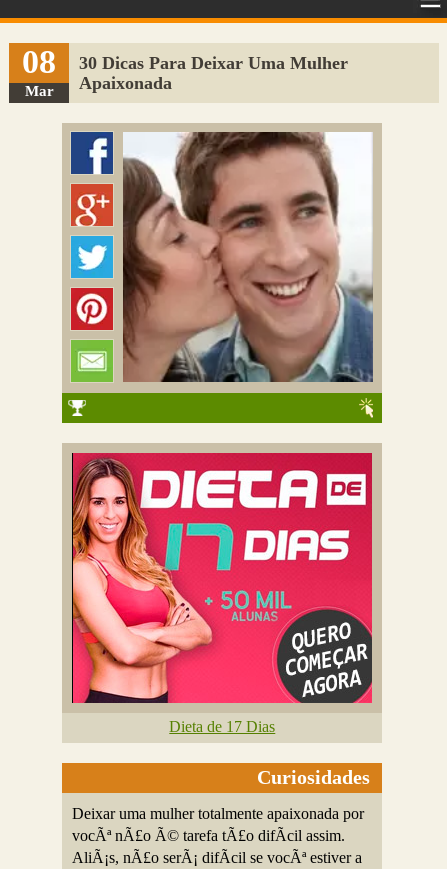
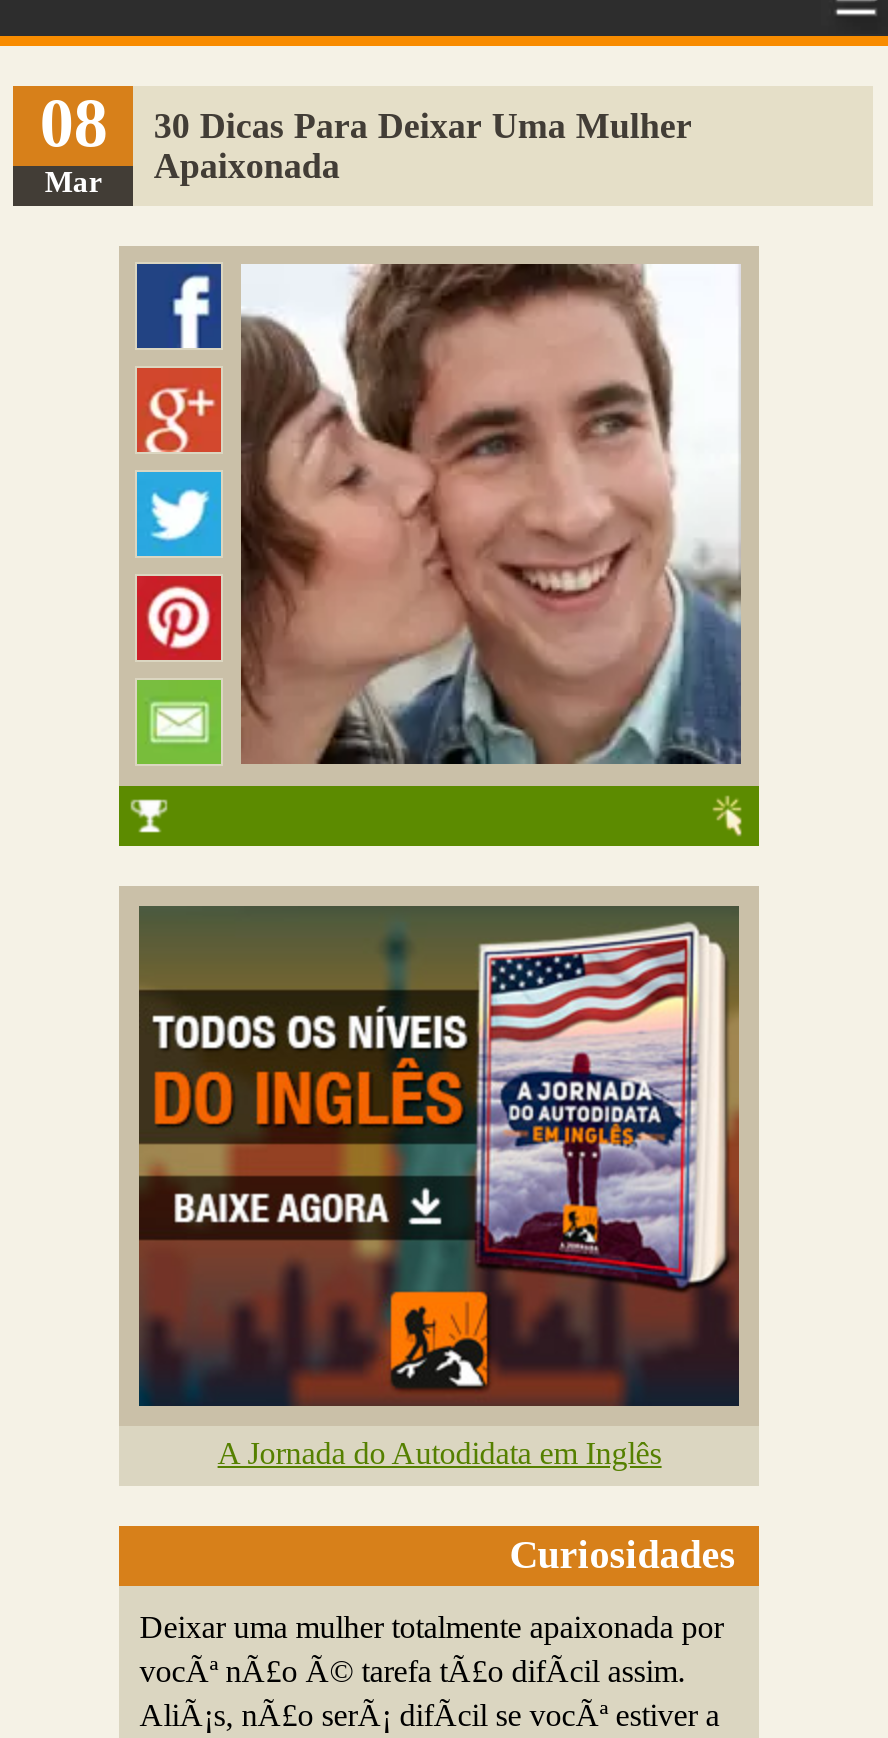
[72,452,373,735] [image] | Dieta de 17 Dias -> [139,904,741,1470] [image] | A Jornada do Autodidata em Inglês

